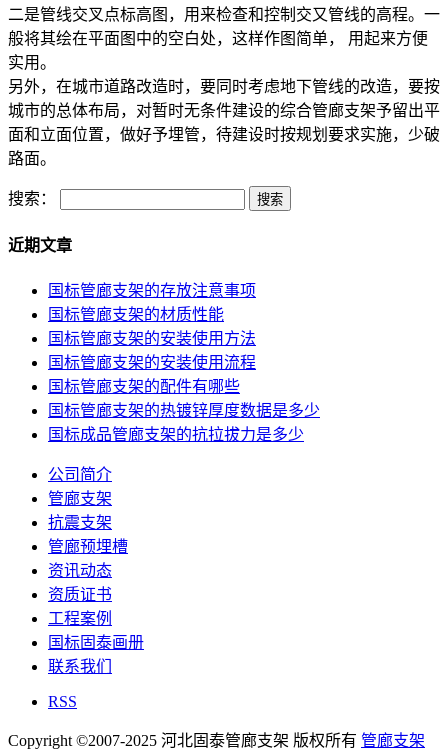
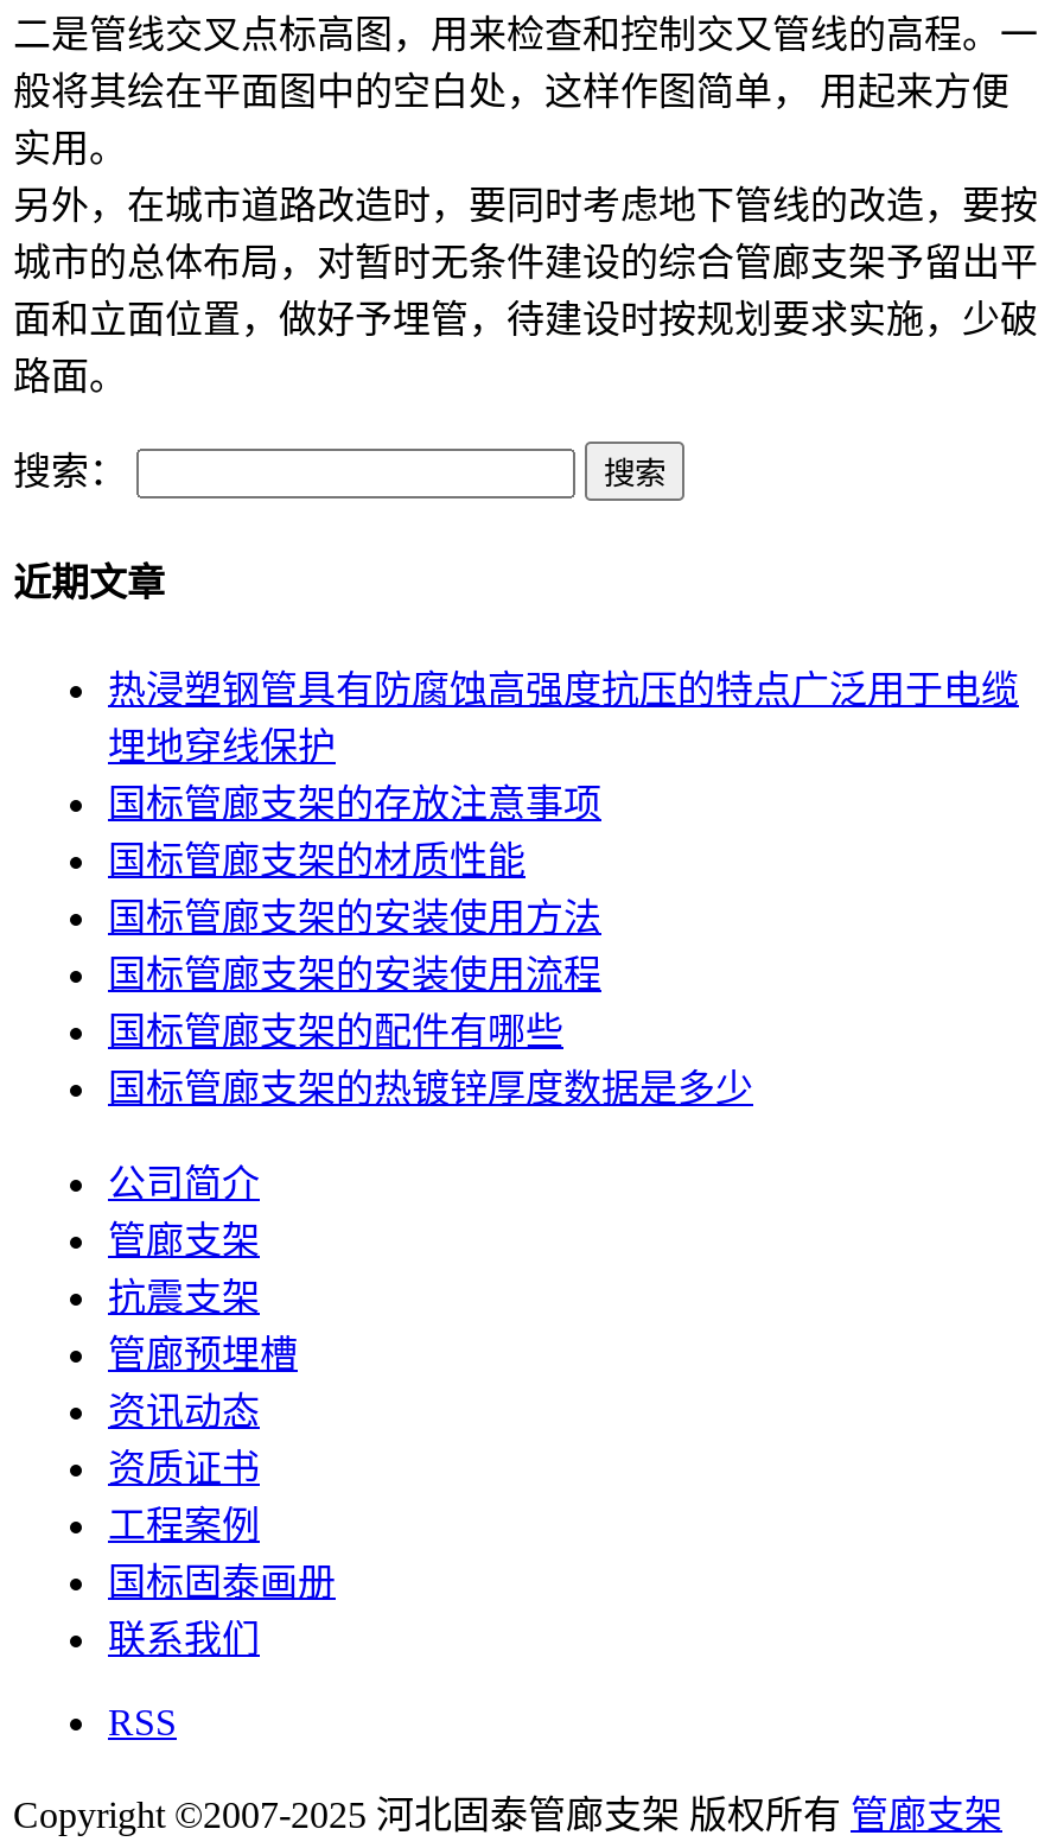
none -> [108,670,1019,767] 热浸塑钢管具有防腐蚀高强度抗压的特点广泛用于电缆 | 埋地穿线保护
moved [48,282,320,419] -> [108,784,753,1109]: 国标管廊支架的存放注意事项 | 国标管廊支架的材质性能 | 国标管廊支架的安装使用流程 | 国标管廊支架的配件有哪些 | 国标管廊支架的热镀锌厚度数据是多少
[48,426,304,443] 国标成品管廊支架的抗拉拔力是多少 -> none

